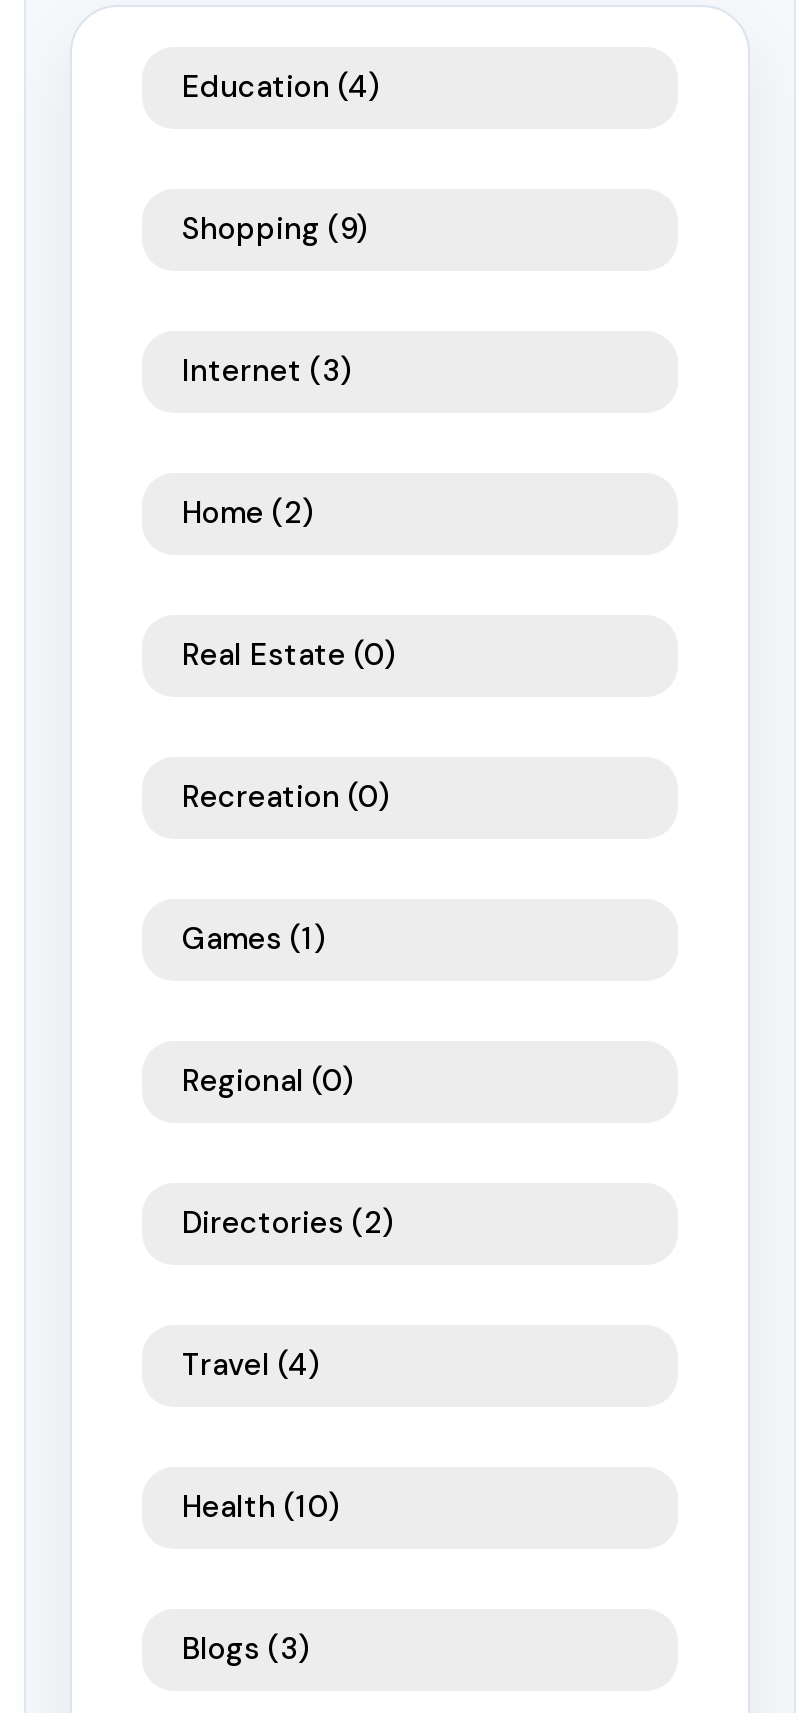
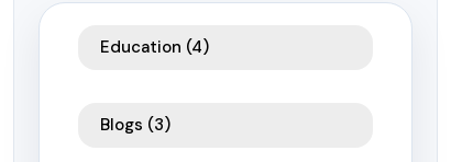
[182,209,368,249] Shopping (9) -> none
[182,351,352,391] Internet (3) -> none
[182,493,314,533] Home (2) -> none
[182,635,396,675] Real Estate (0) -> none
[182,777,390,817] Recreation (0) -> none
[182,919,326,959] Games (1) -> none
[182,1061,354,1101] Regional (0) -> none
[182,1203,394,1243] Directories (2) -> none
[182,1345,320,1385] Travel (4) -> none
[182,1487,340,1527] Health (10) -> none

